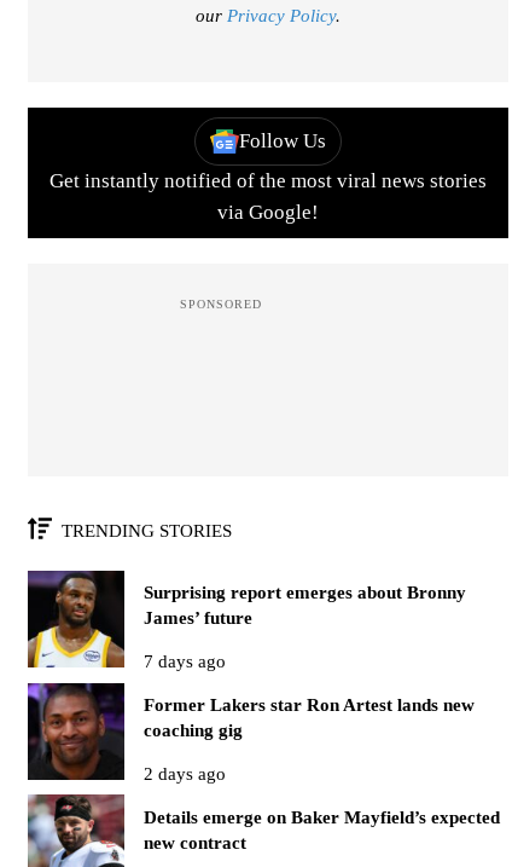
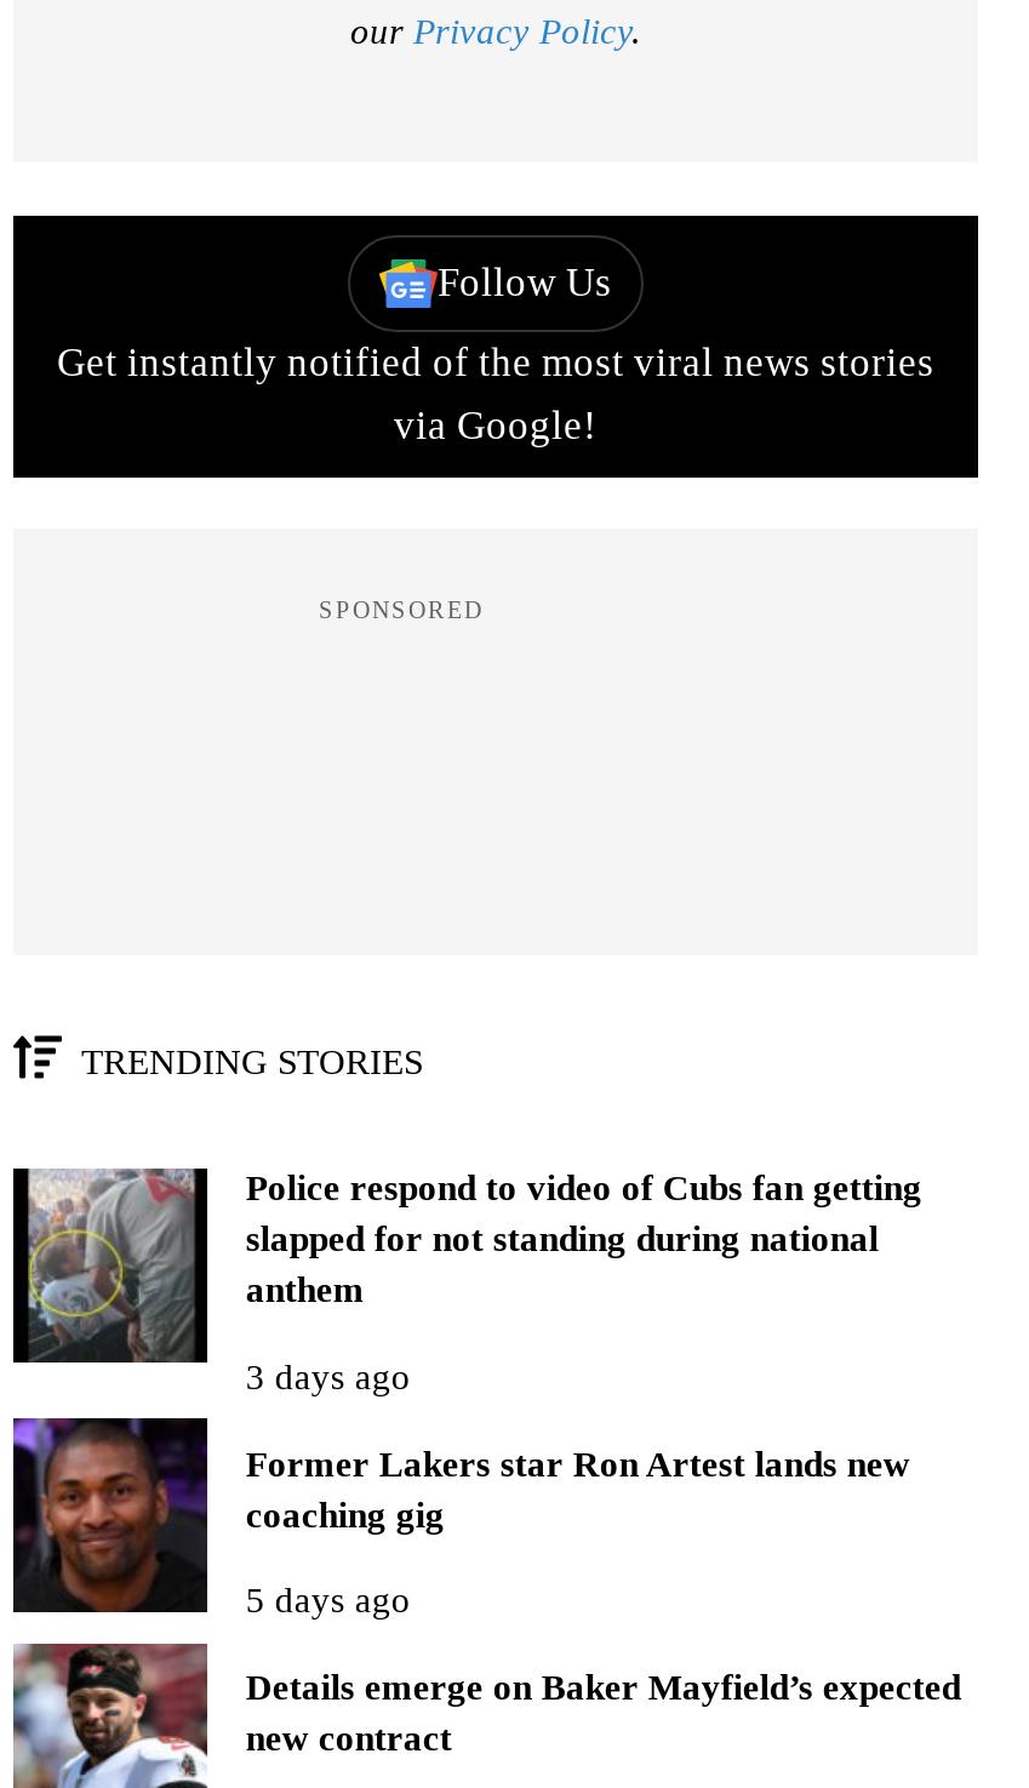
[27,570,466,669] [image] | Surprising report emerges about Bronny | James’ future -> [11,1165,922,1388] [image] | Police respond to video of Cubs fan getting | slapped for not standing during national | anthem
[144,652,226,671] 7 days ago -> [246,1357,411,1396] 3 days ago
[144,764,226,783] 2 days ago -> [246,1581,411,1620] 5 days ago

